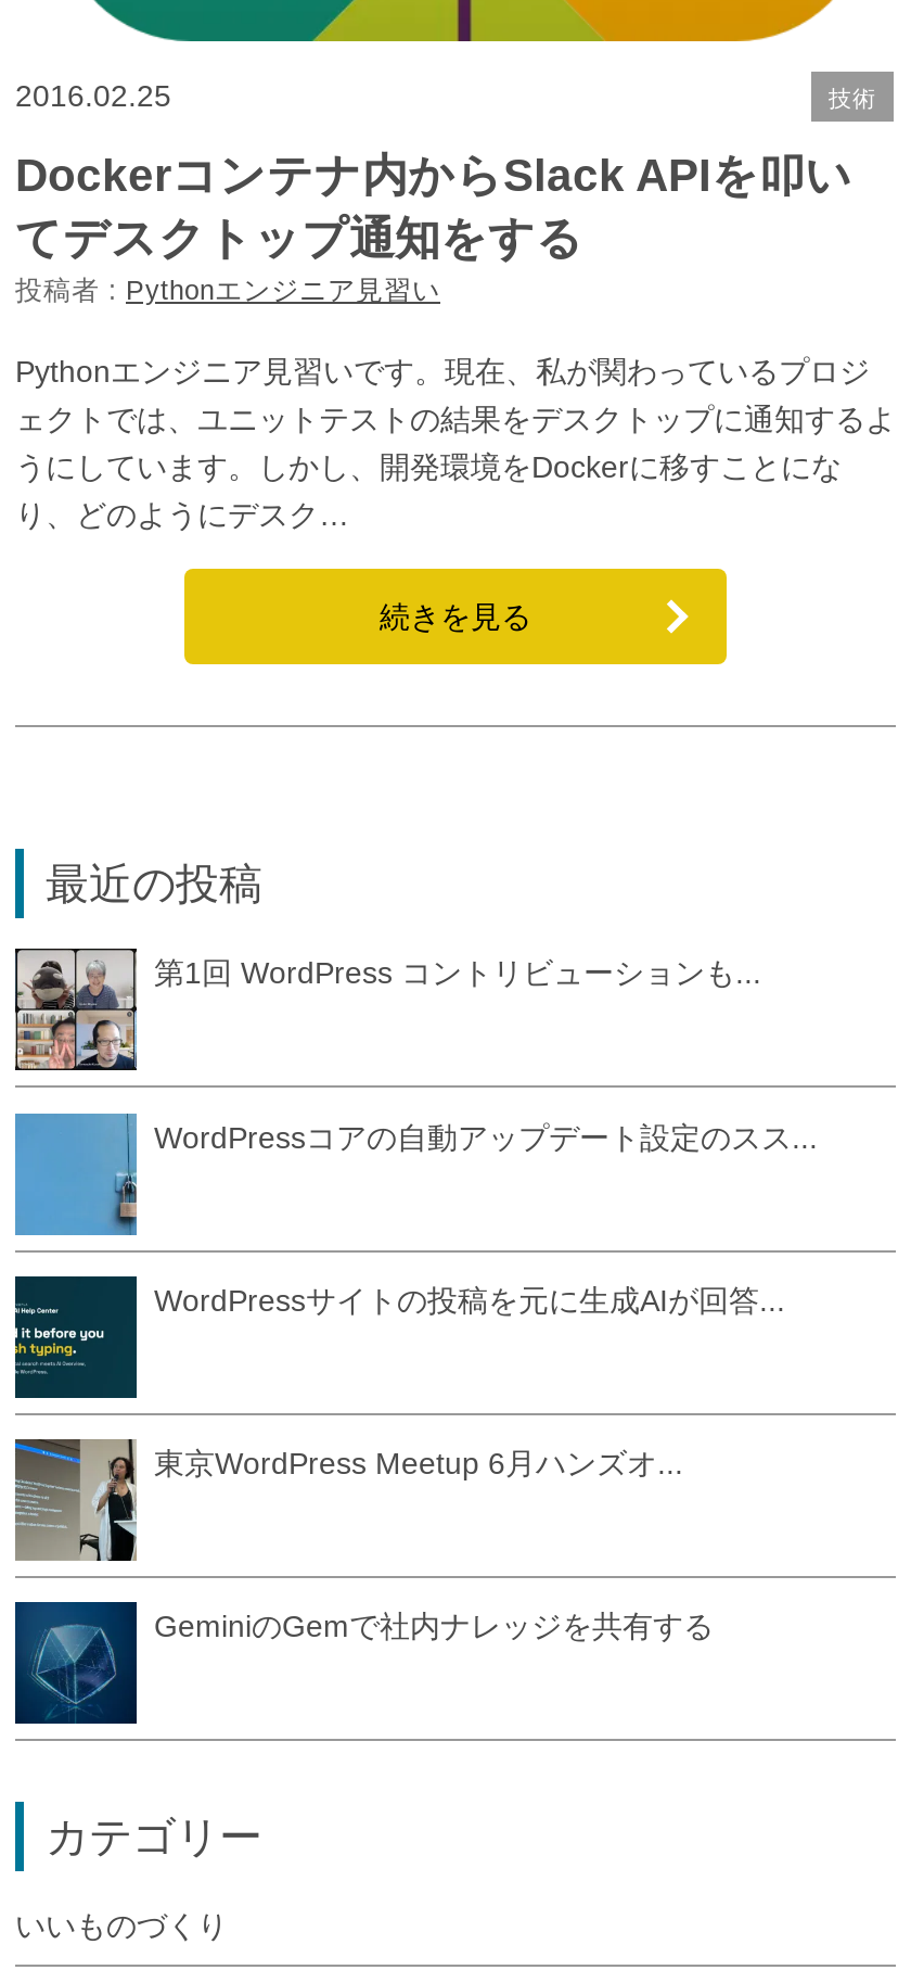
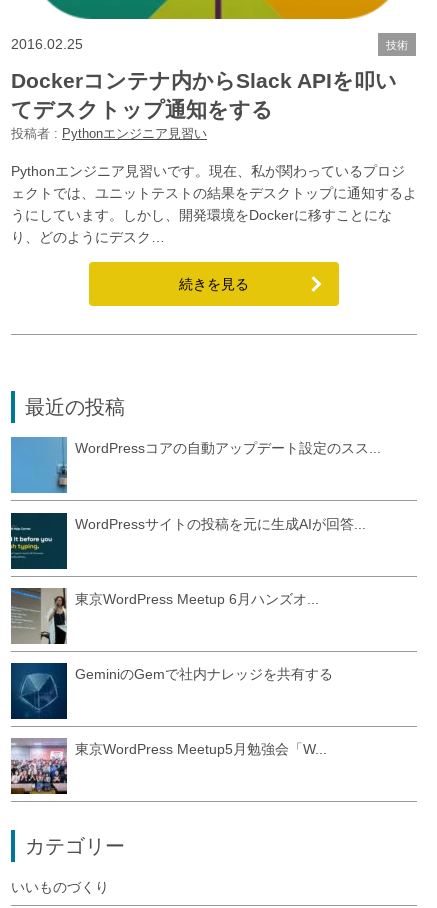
[13,946,761,1072] [image] | 第1回 WordPress コントリビューションも... -> none
moved [50,1116,818,1644] -> [27,439,381,682]: [image] | WordPressコアの自動アップデート設定のスス... | WordPressサイトの投稿を元に生成AIが回答... | 東京WordPress Meetup 6月ハンズオ... | GeminiのGemで社内ナレッジを共有する
moved [15,1602,132,1724] -> [11,663,65,719]: [image]
none -> [10,739,327,795] [image] | 東京WordPress Meetup5月勉強会「W...

